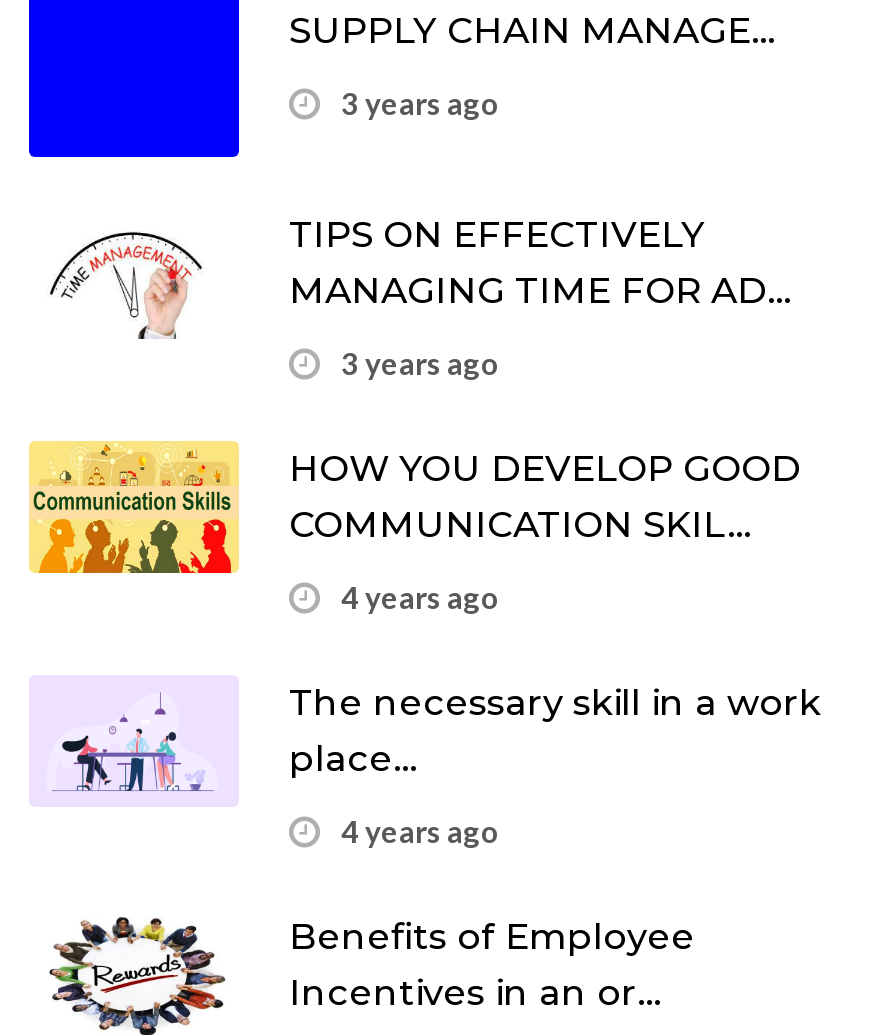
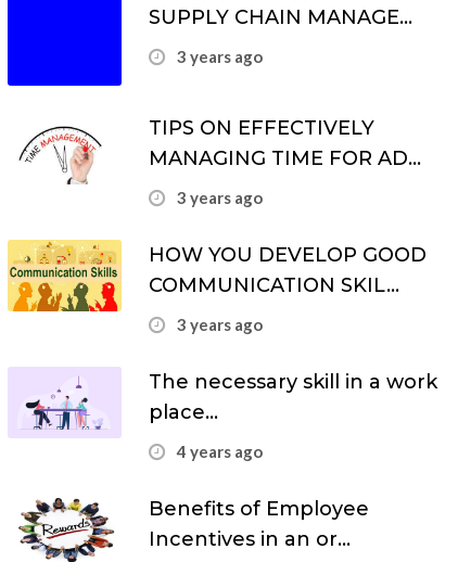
[335,579,499,615] 4 years ago -> [174,315,263,334] 3 years ago

